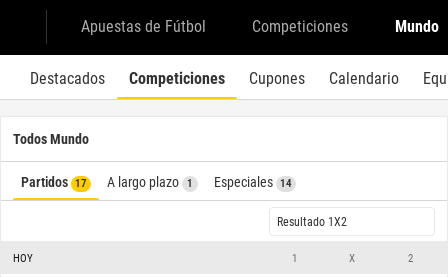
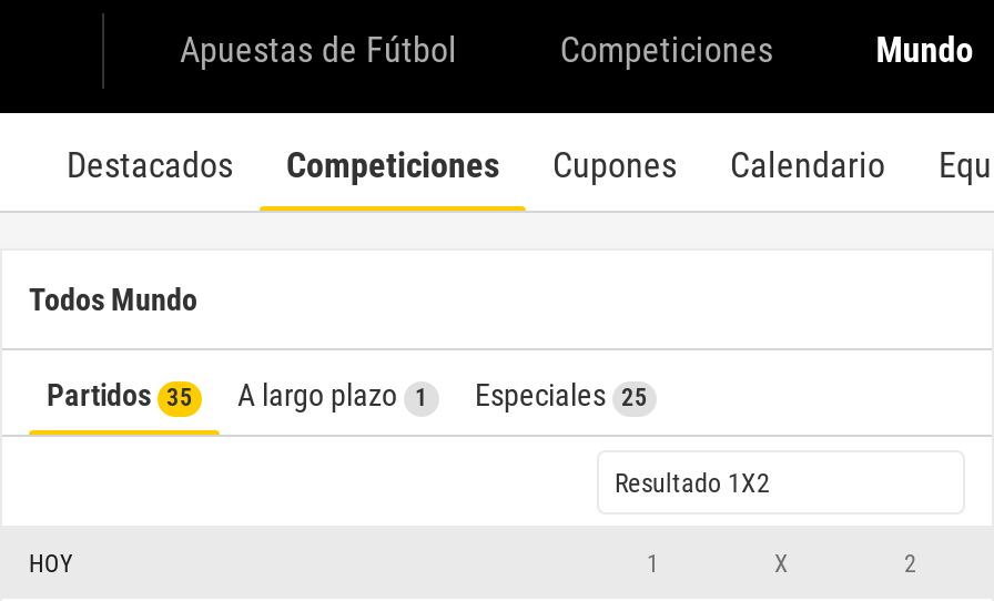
[21,174,87,190] Partidos 17 -> [47,377,193,412] Partidos 35
[214,174,292,190] Especiales 14 -> [475,377,648,412] Especiales 25

